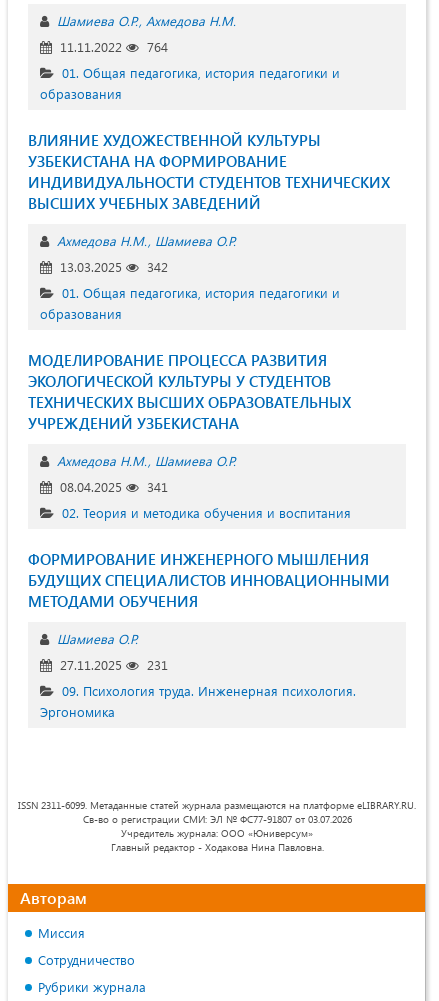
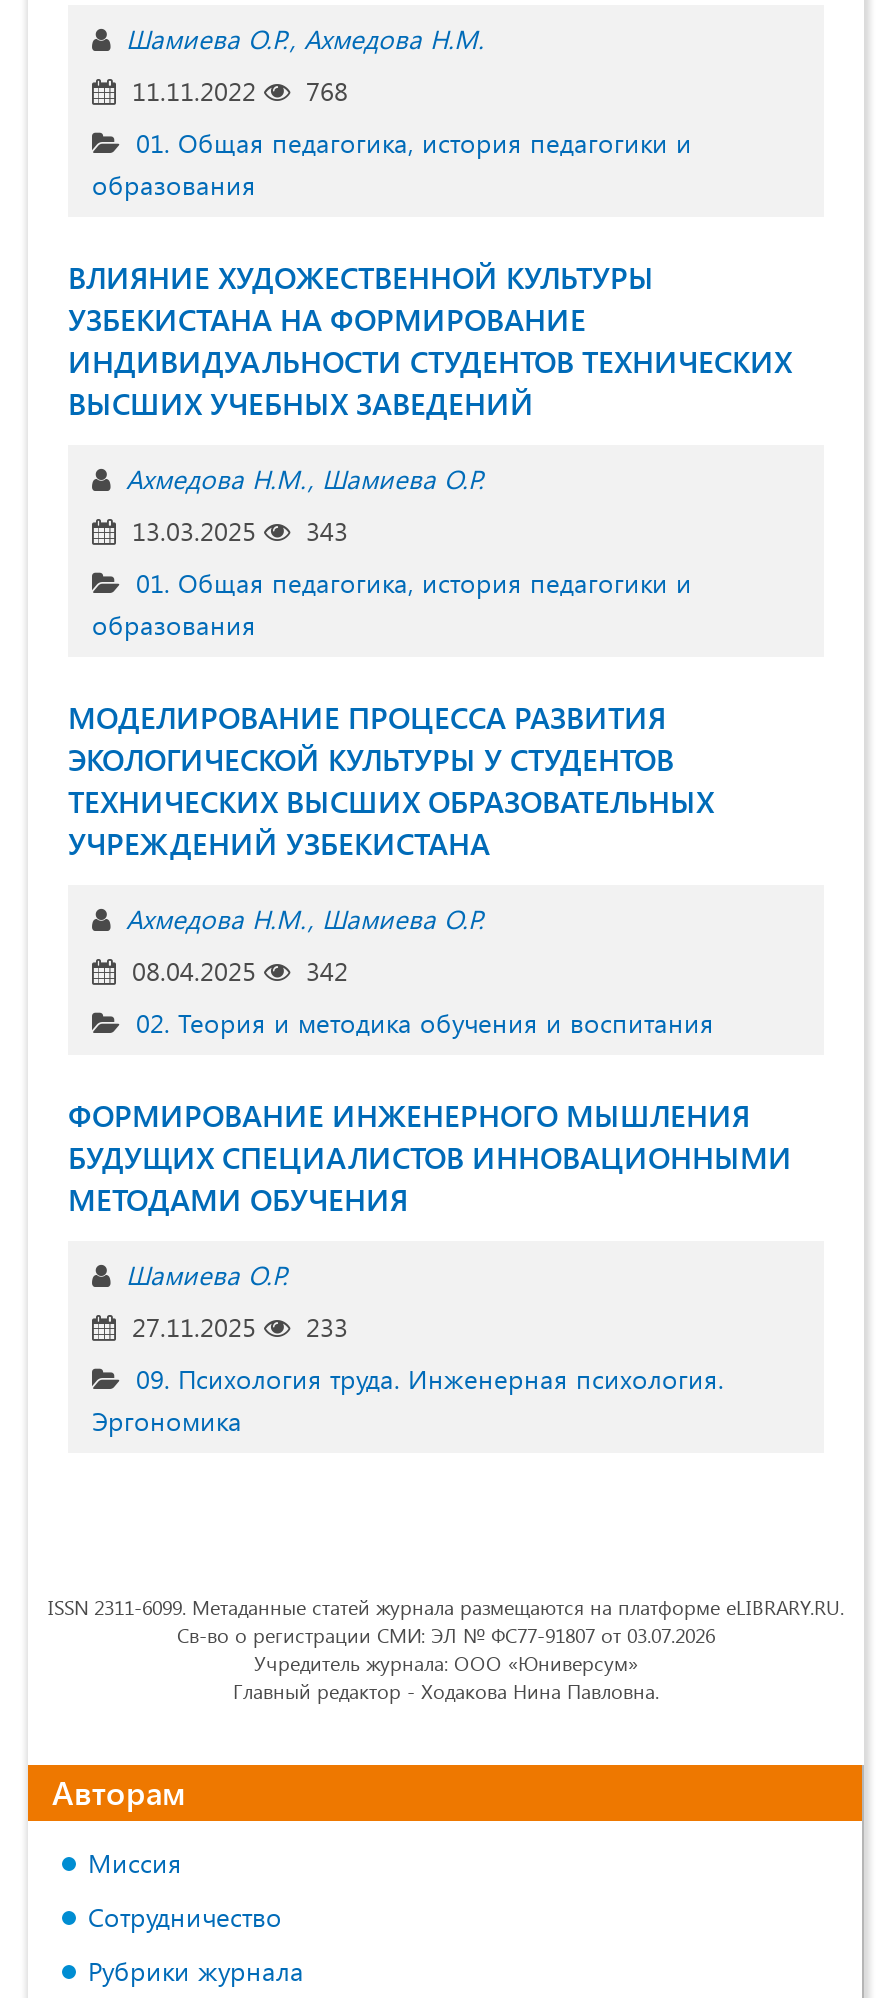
[56,38,168,55] 11.11.2022 764 -> [124,73,348,107] 11.11.2022 768
[56,258,168,275] 13.03.2025 342 -> [124,513,348,547] 13.03.2025 343
[56,478,168,495] 08.04.2025 341 -> [124,953,348,987] 08.04.2025 342
[56,656,168,673] 27.11.2025 231 -> [124,1309,348,1343] 27.11.2025 233

